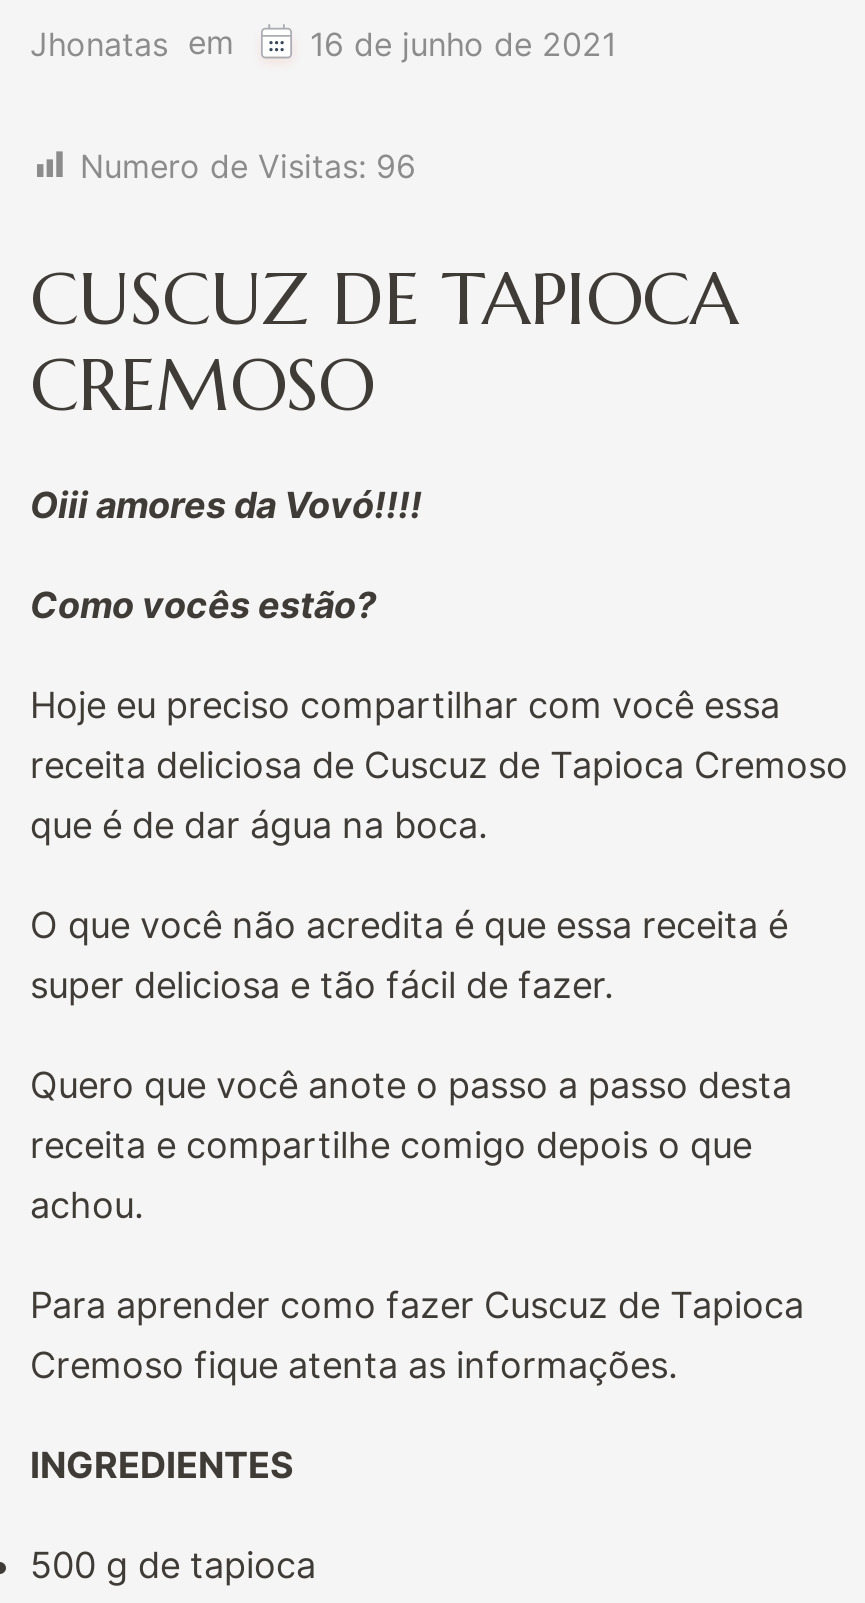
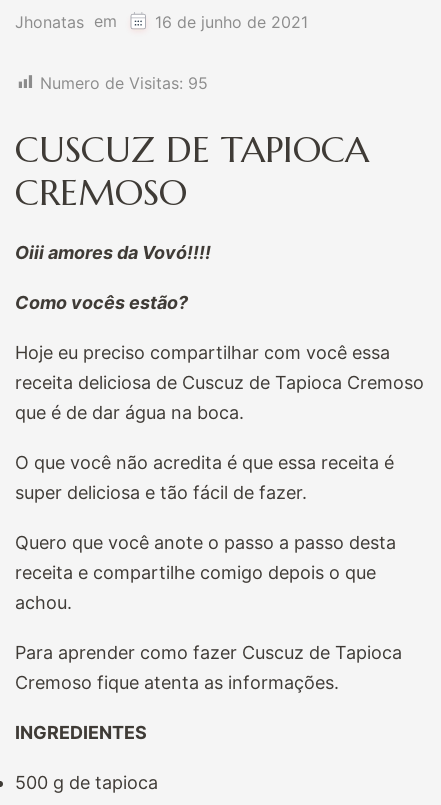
[80,148,416,186] Numero de Visitas: 96 -> [40,74,208,93] Numero de Visitas: 95

